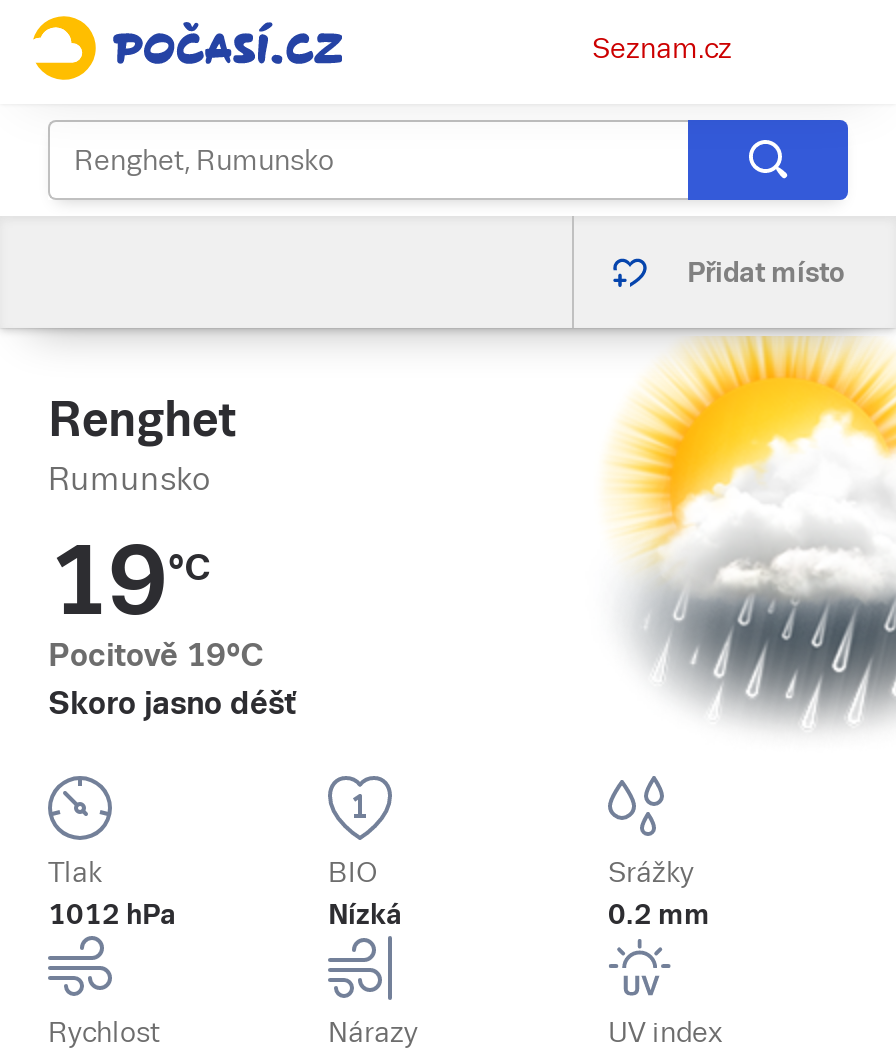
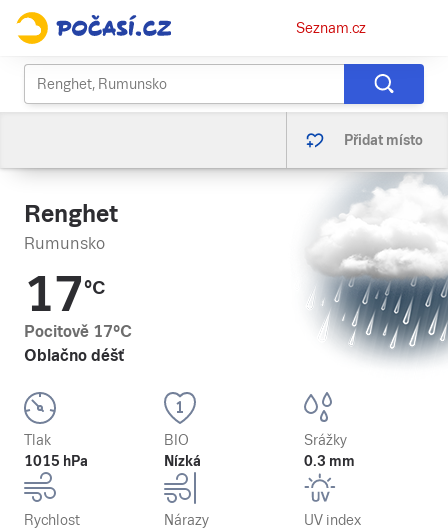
[608,336,890,718] [image] -> [305,173,445,362] [image]
[48,526,296,722] 19°C | Pocitově 19°C | Skoro jasno déšť -> [24,267,132,365] 17°C | Pocitově 17°C | Oblačno déšť
[48,898,176,930] 1012 hPa -> [24,453,88,469] 1015 hPa
[608,898,710,930] 0.2 mm -> [304,453,355,469] 0.3 mm

